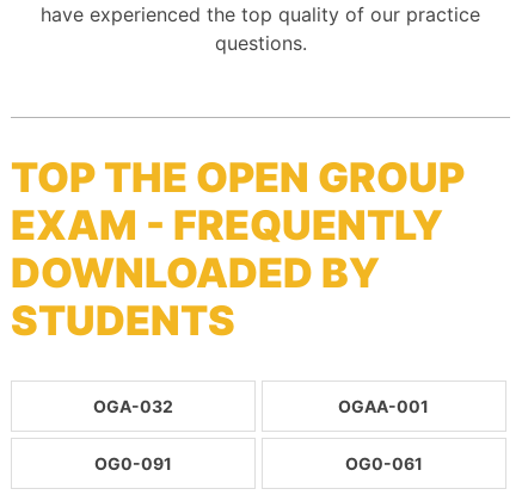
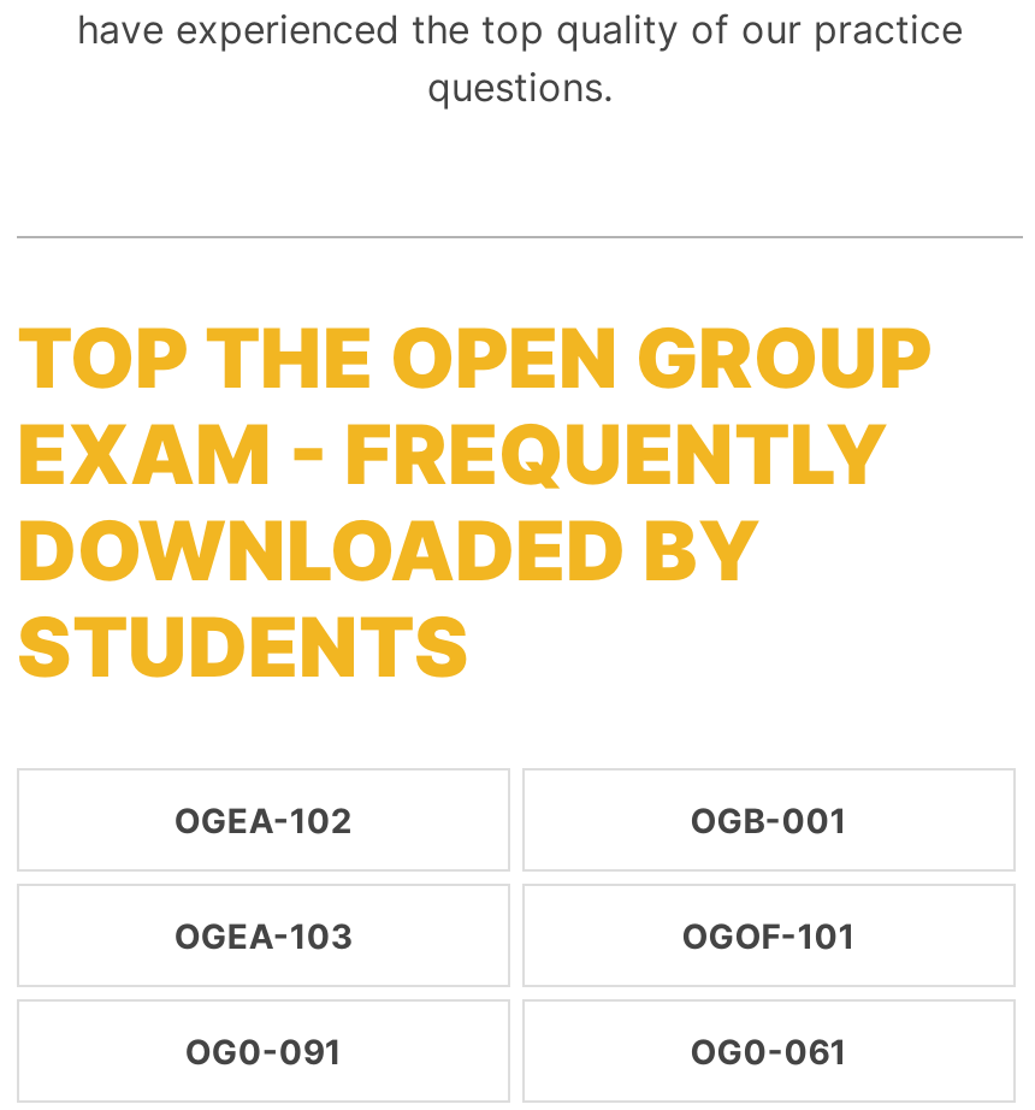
[93,396,429,416] OGA-032 | OGAA-001 -> [174,799,855,956] OGEA-102 | OGB-001 | OGEA-103 | OGOF-101

